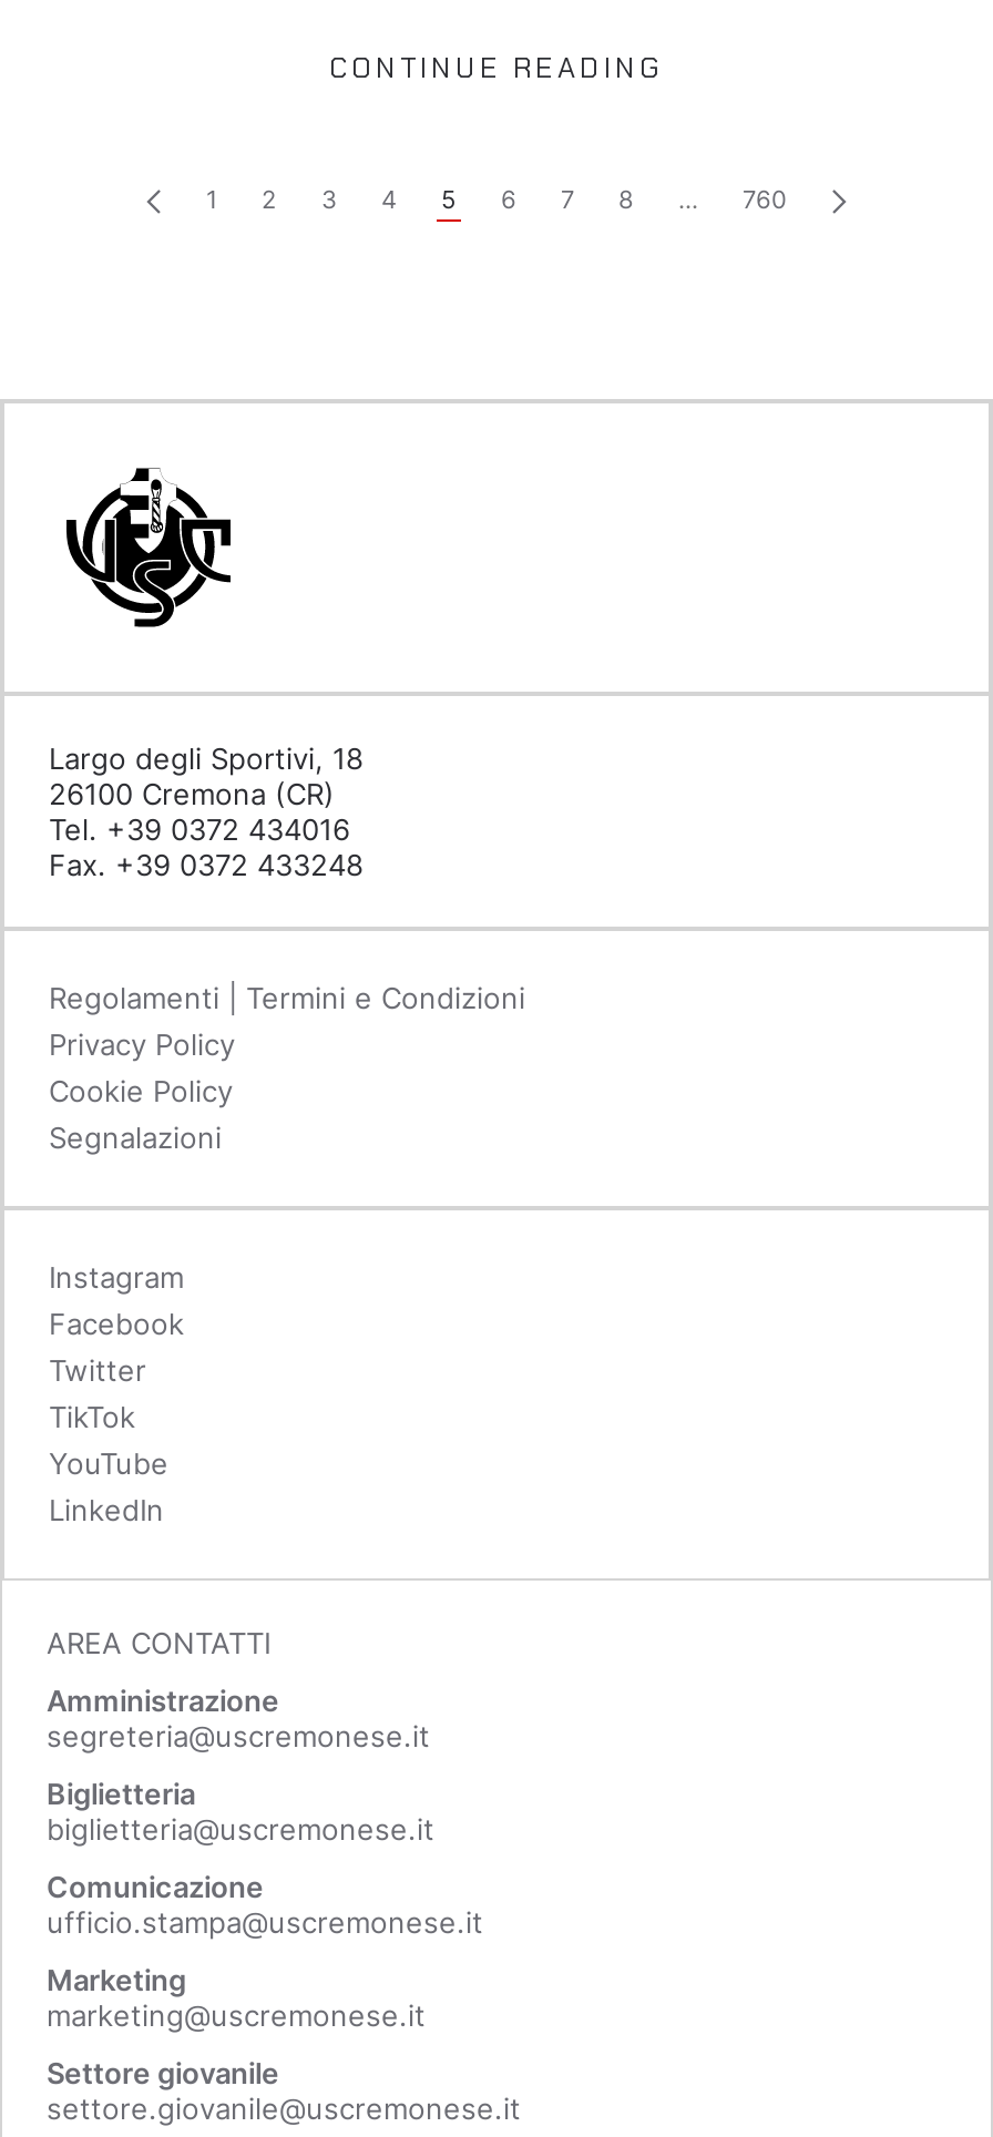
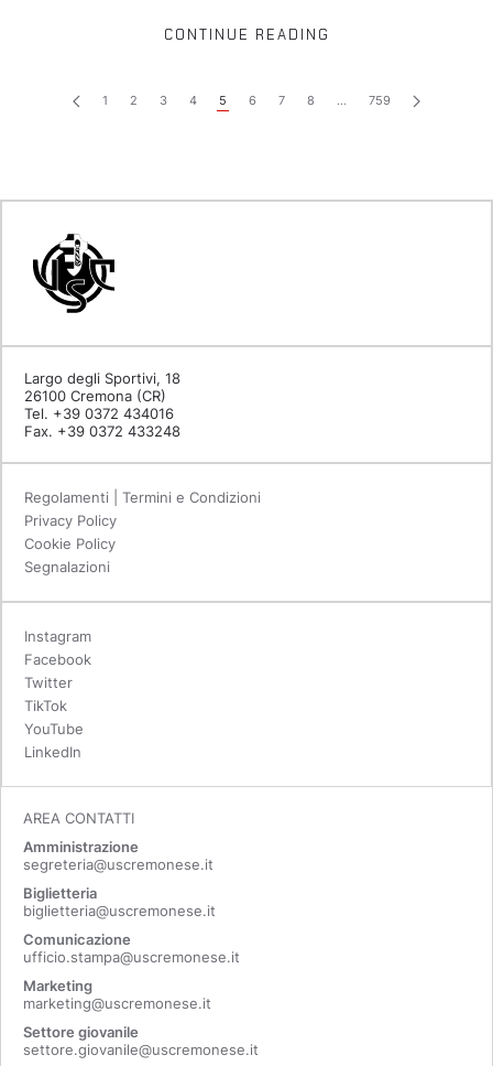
[743,184,787,215] 760 -> [369,93,391,108] 759

